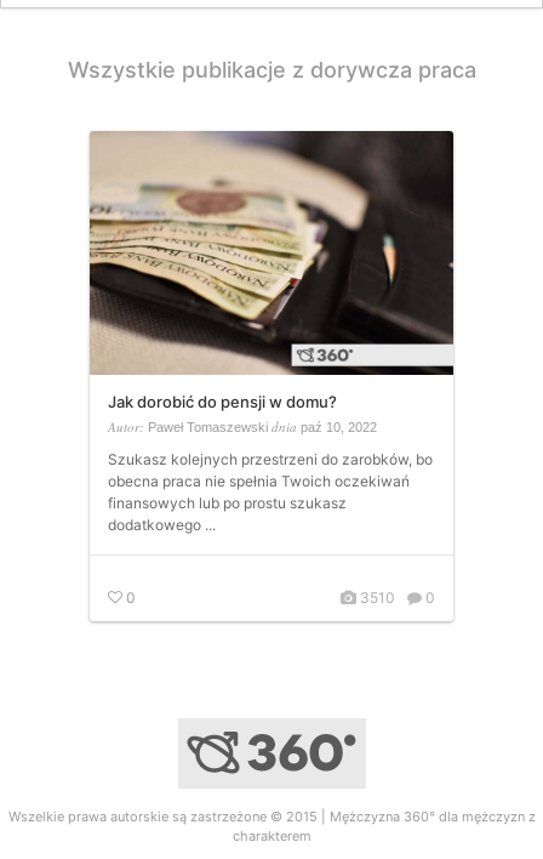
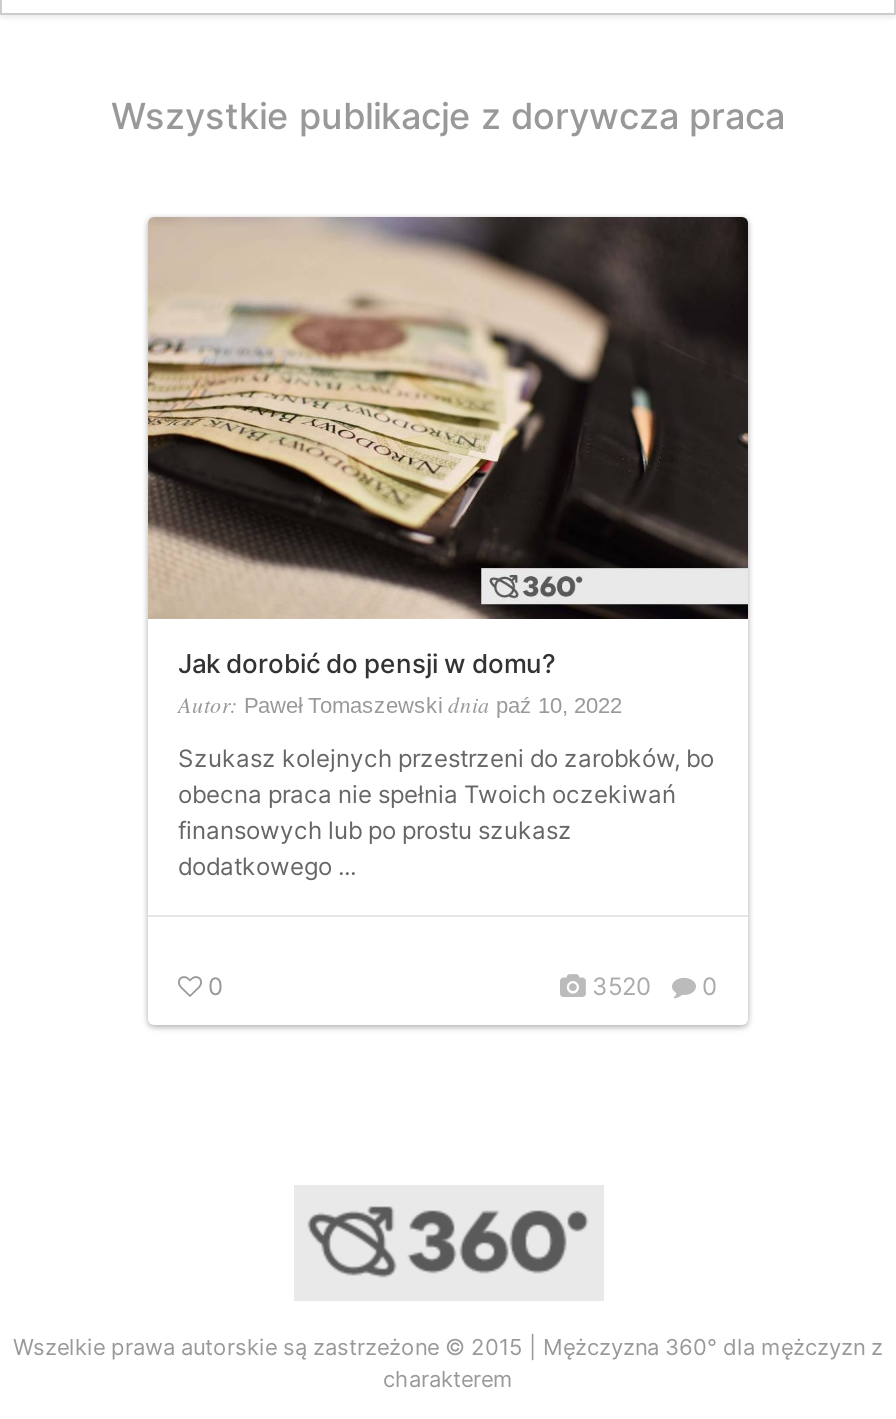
[356,588,435,606] 3510 0 -> [586,970,718,1000] 3520 0

